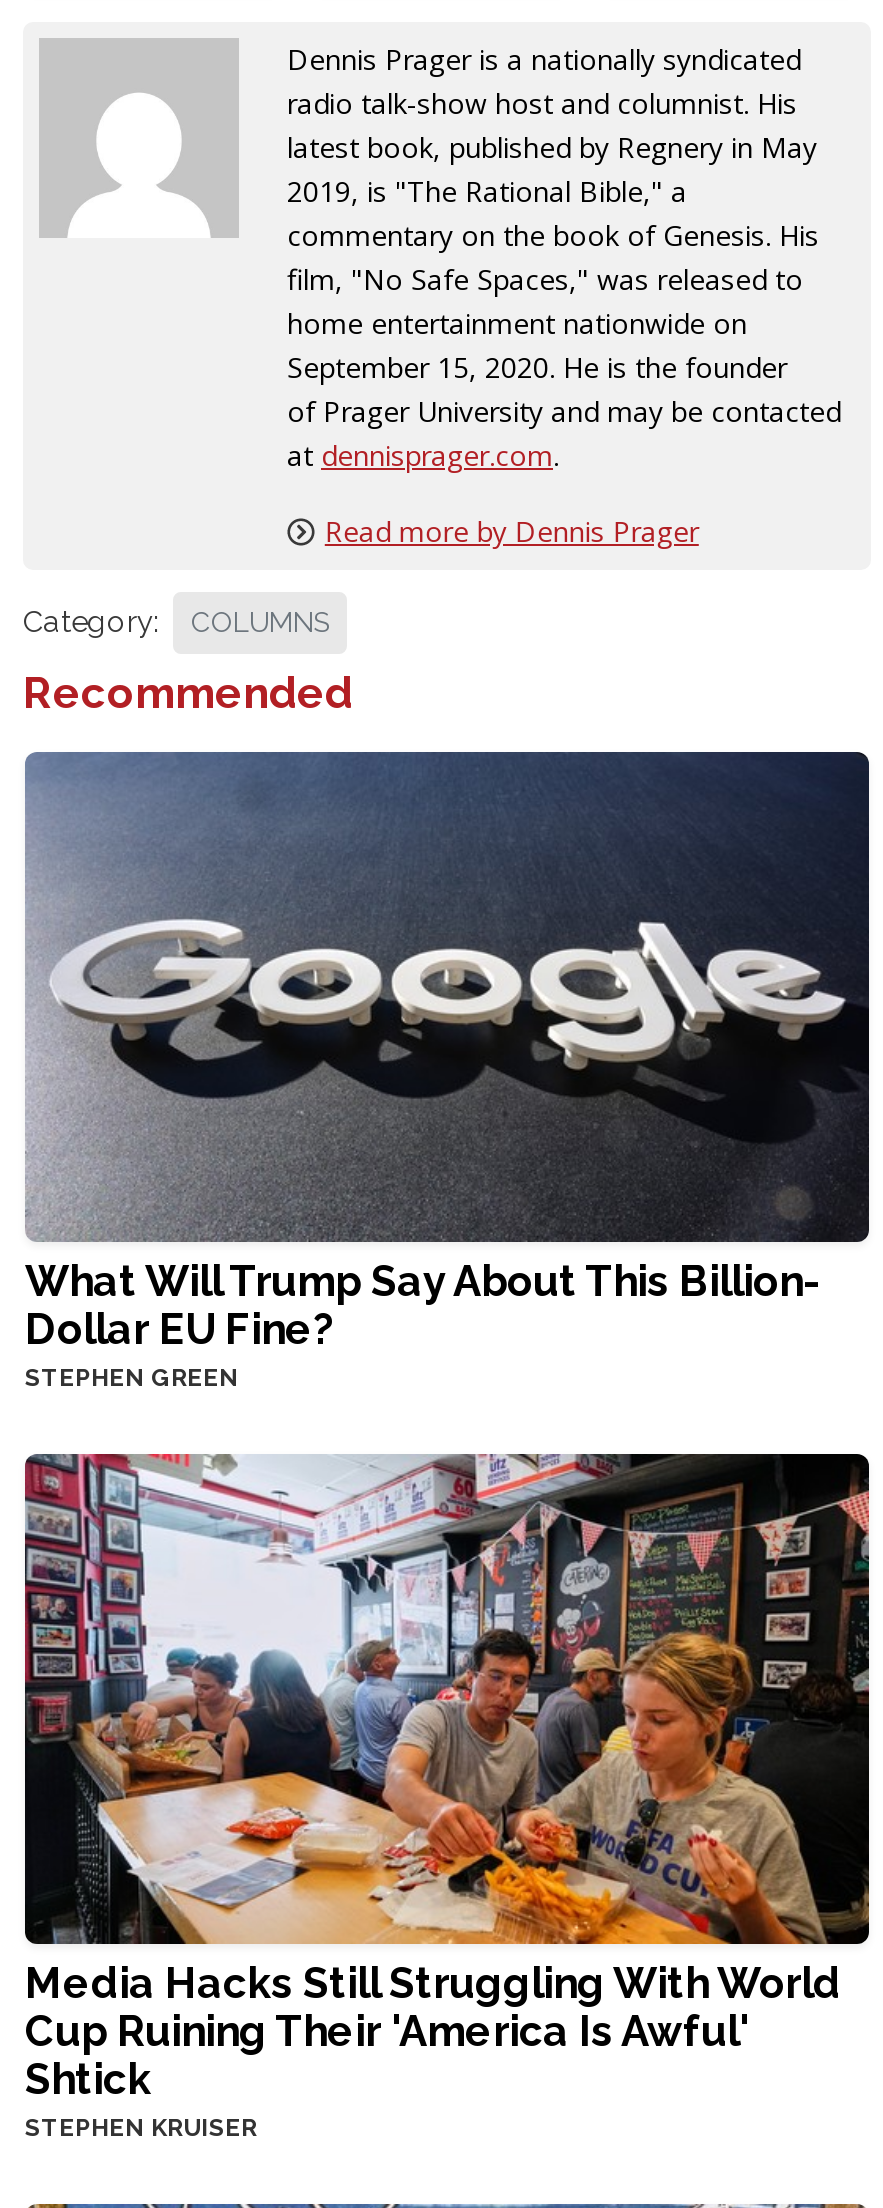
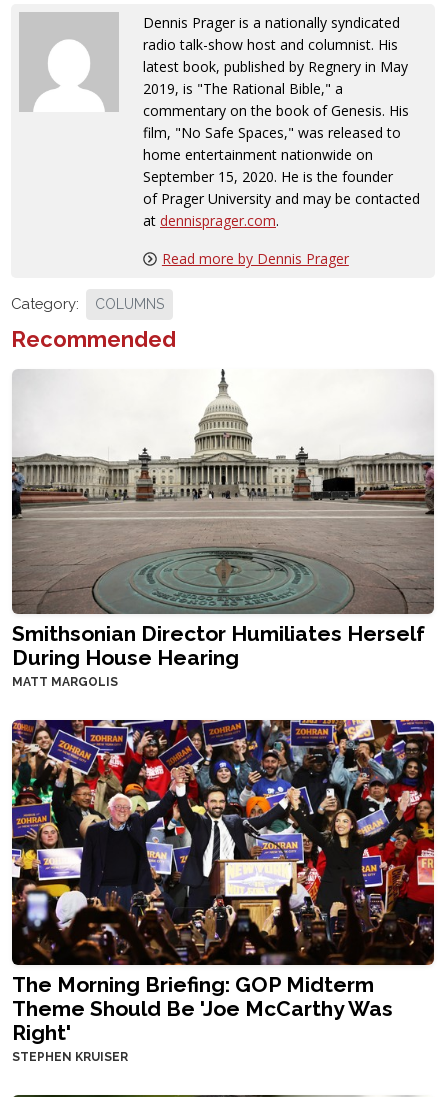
[25,750,871,1392] [image] | What Will Trump Say About This Billion- | Dollar EU Fine? | STEPHEN GREEN -> [11,369,435,689] [image] | Smithsonian Director Humiliates Herself | During House Hearing | MATT MARGOLIS
[23,1452,871,2103] [image] | Media Hacks Still Struggling With World | Cup Ruining Their 'America Is Awful' | Shtick -> [11,719,435,1045] [image] | The Morning Briefing: GOP Midterm | Theme Should Be 'Joe McCarthy Was | Right'

